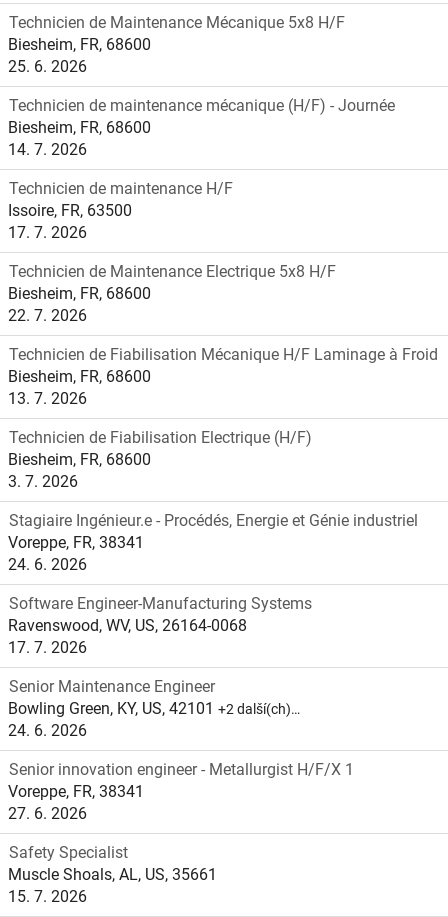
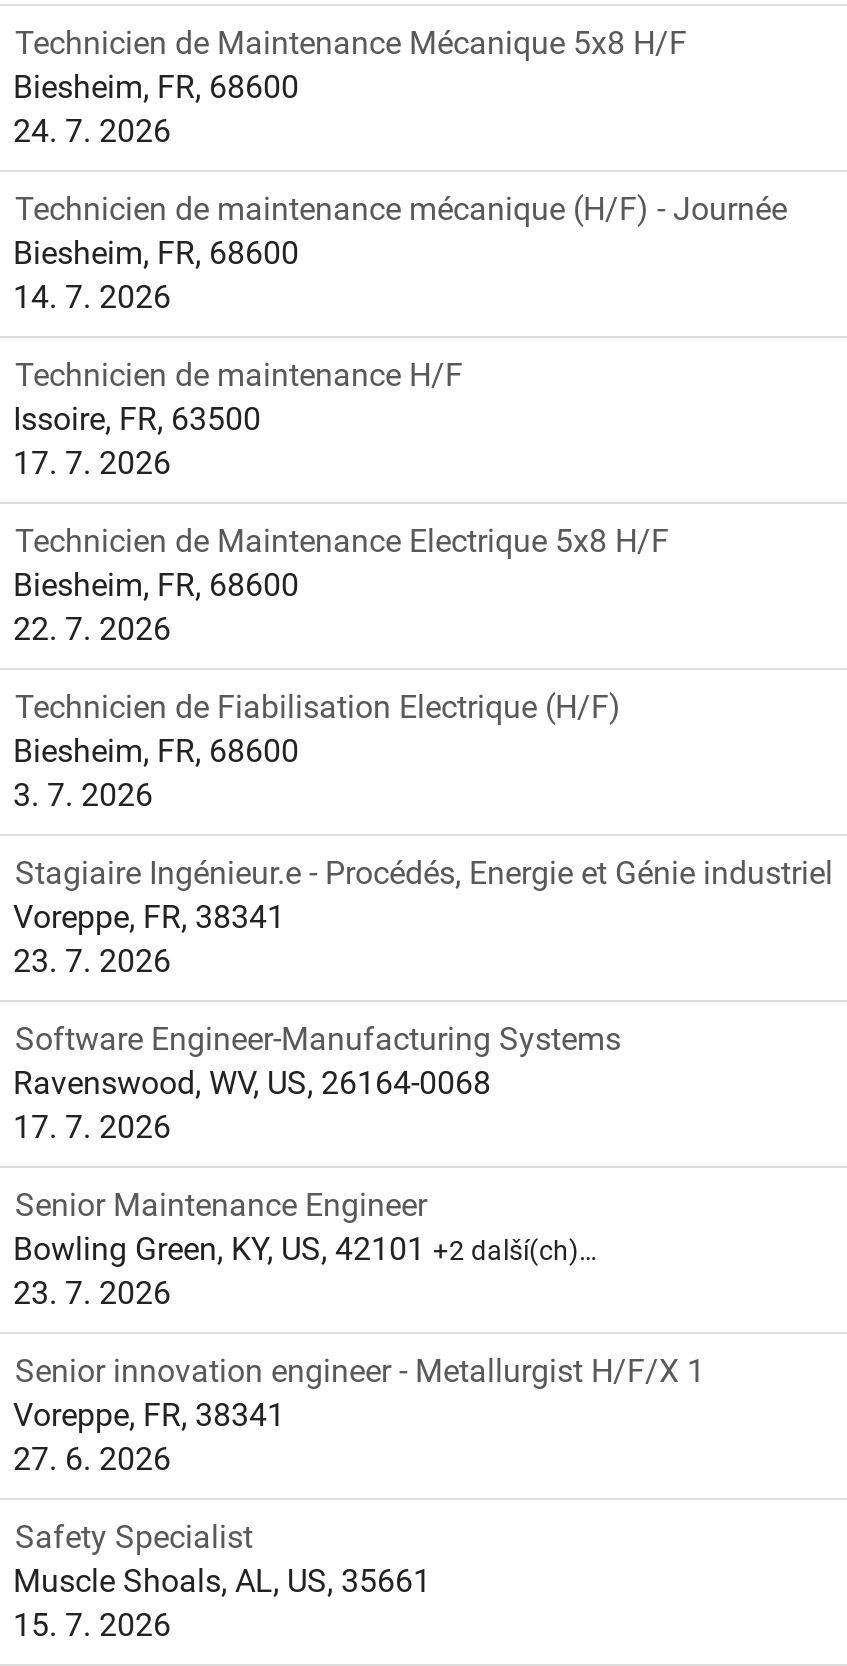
[8,57,87,76] 25. 6. 2026 -> [13,112,171,150] 24. 7. 2026
[8,345,438,408] Technicien de Fiabilisation Mécanique H/F Laminage à Froid | Biesheim, FR, 68600 | 13. 7. 2026 -> none
[8,555,87,574] 24. 6. 2026 -> [13,942,171,980] 23. 7. 2026
[8,721,87,740] 24. 6. 2026 -> [13,1274,171,1312] 23. 7. 2026

